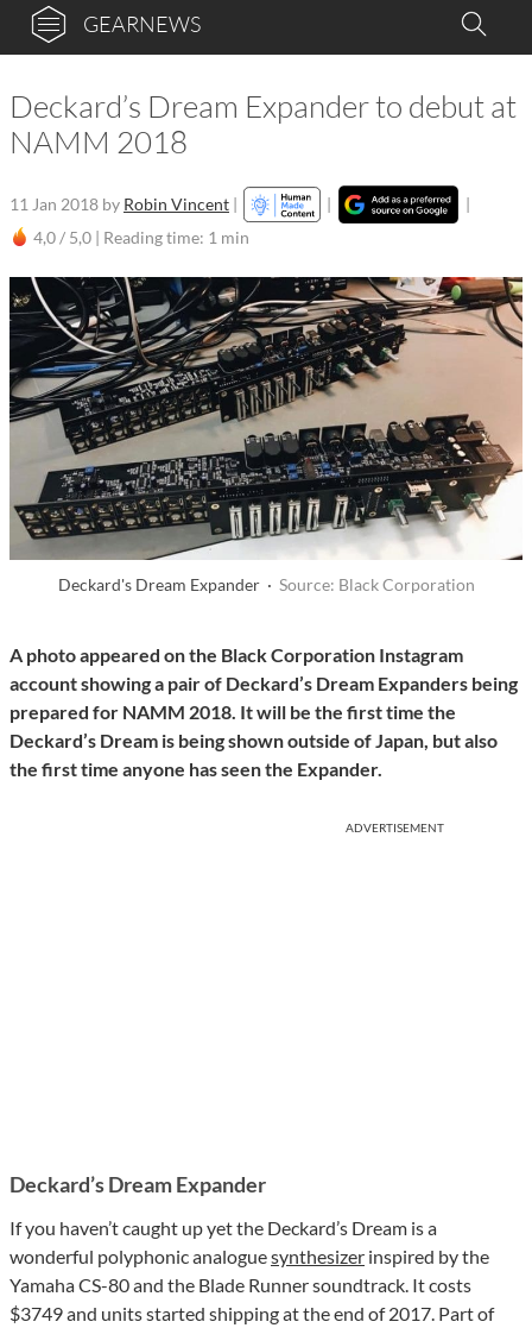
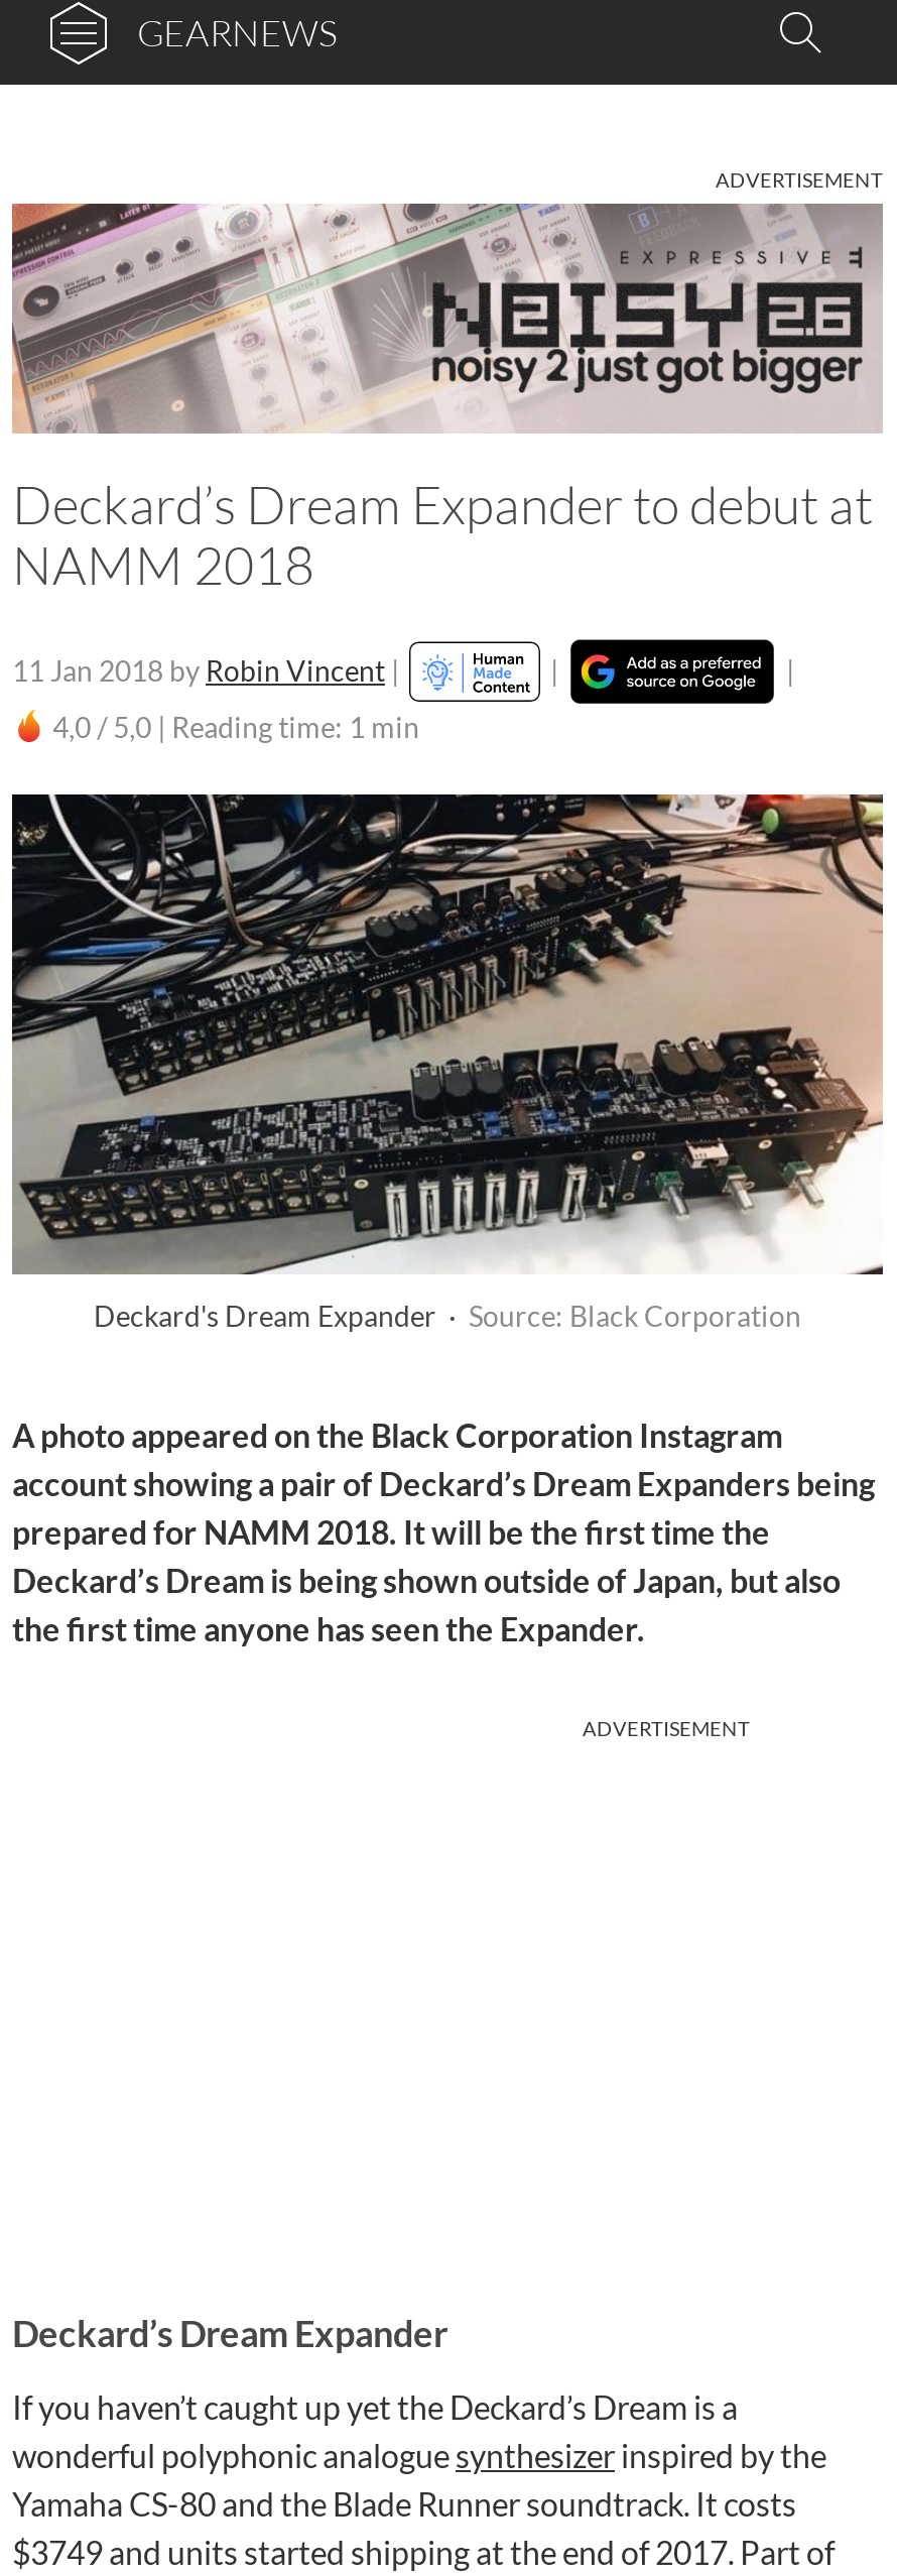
none -> [10,202,885,436] [image]
none -> [716,167,883,192] ADVERTISEMENT

